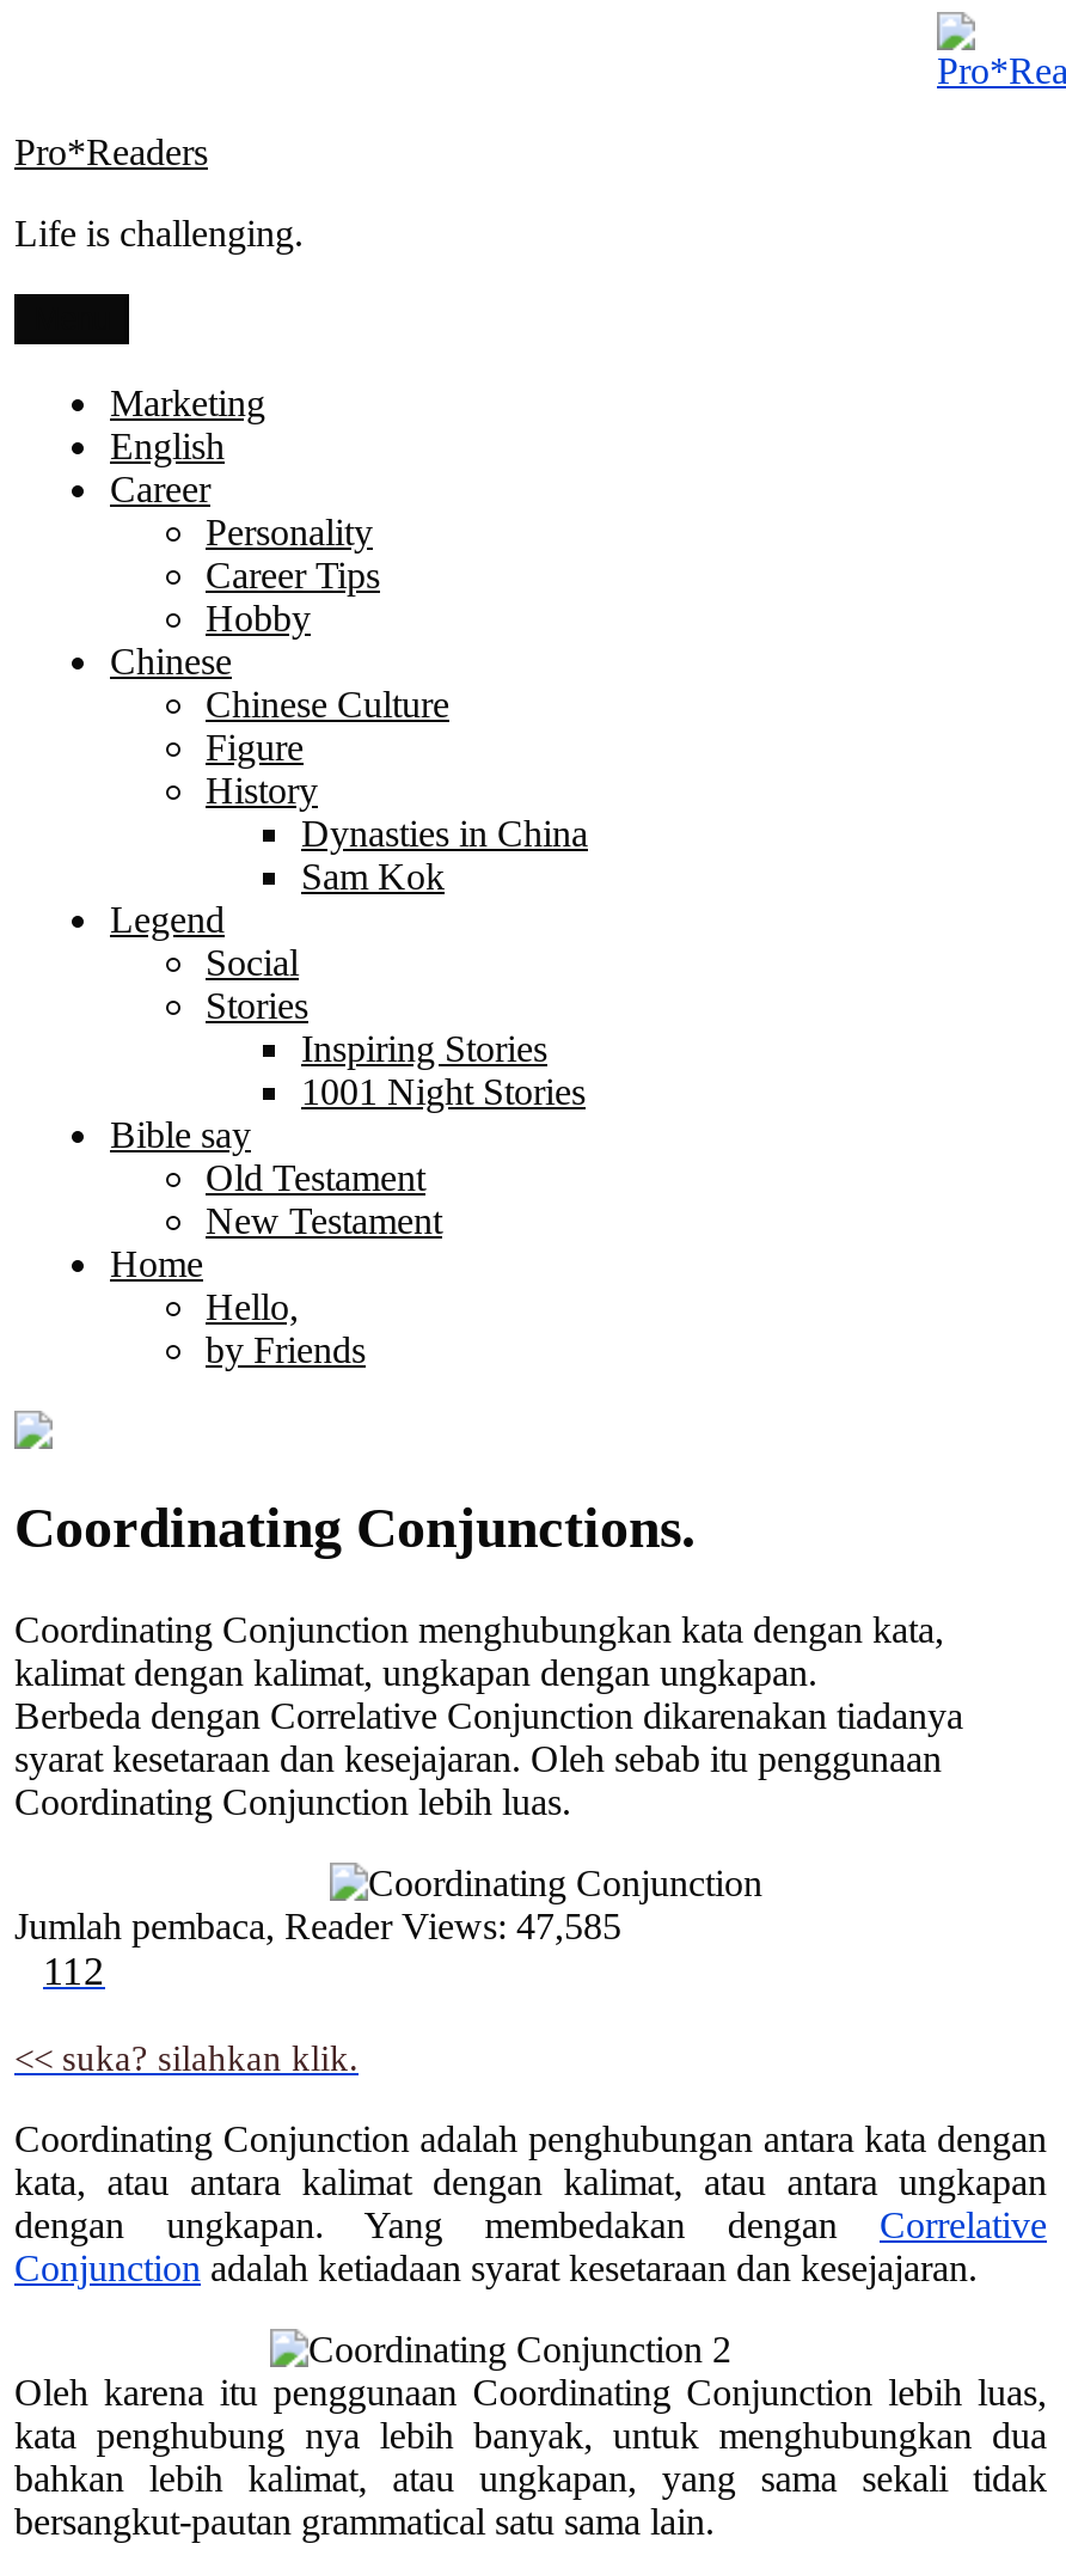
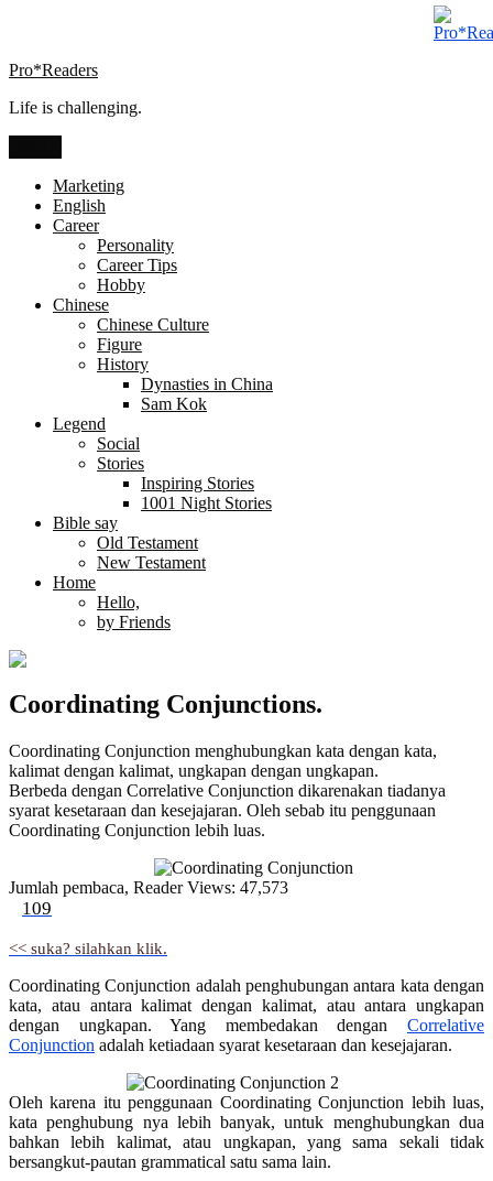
[14,1905,621,1946] Jumlah pembaca, Reader Views: 47,585 -> [9,878,288,897] Jumlah pembaca, Reader Views: 47,573
[43,1948,105,1994] 112 -> [22,898,52,919] 109

